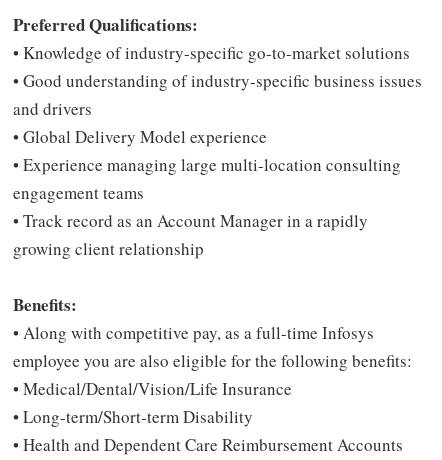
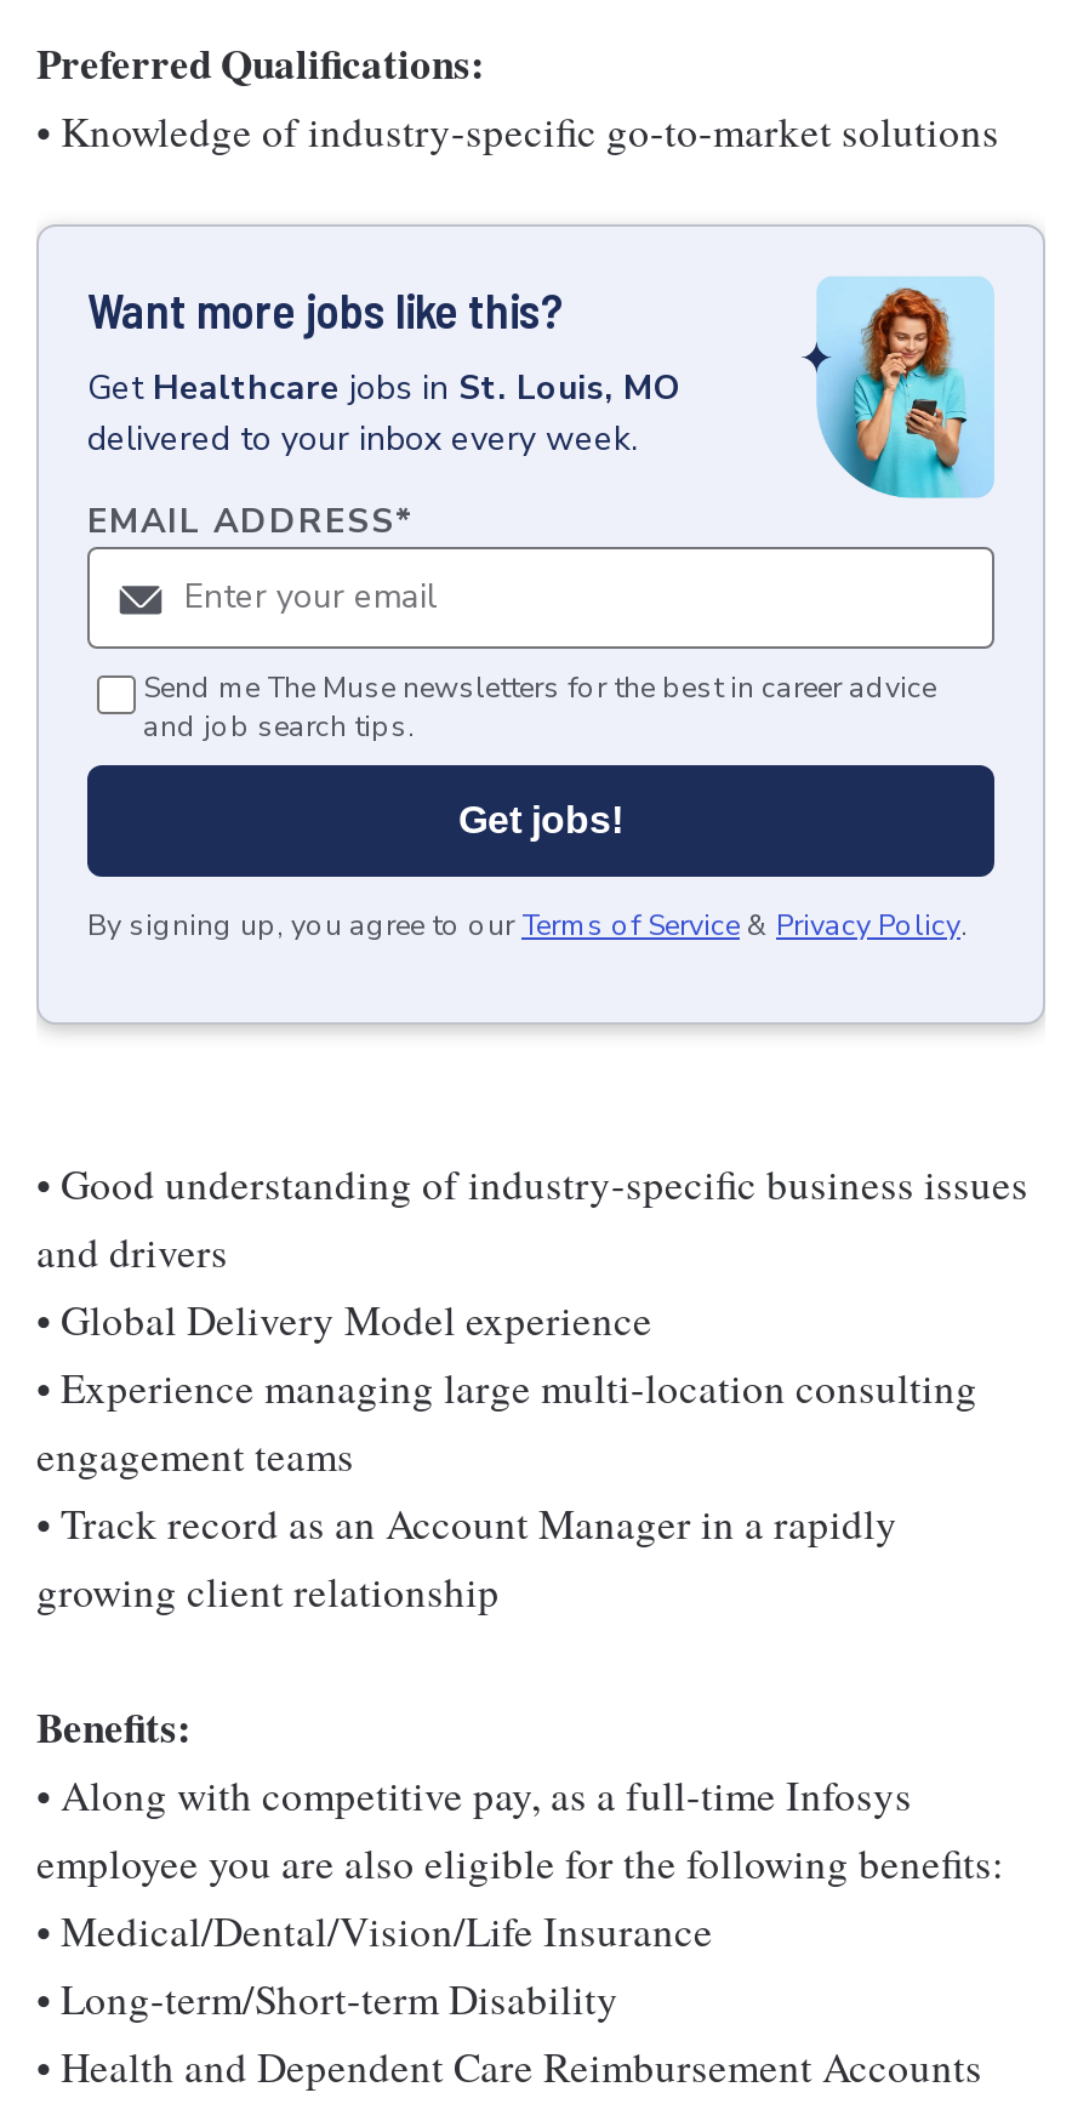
none -> [36,224,1045,1032] [image] | Want more jobs like this? | Get Healthcare jobs in St. Louis, MO | delivered to your inbox every week. | EMAIL ADDRESS*
none -> [87,669,968,945] Send me The Muse newsletters for the best in career advice | and job search tips. | Get jobs! | By signing up, you agree to our Terms of Service & Privacy Policy.

